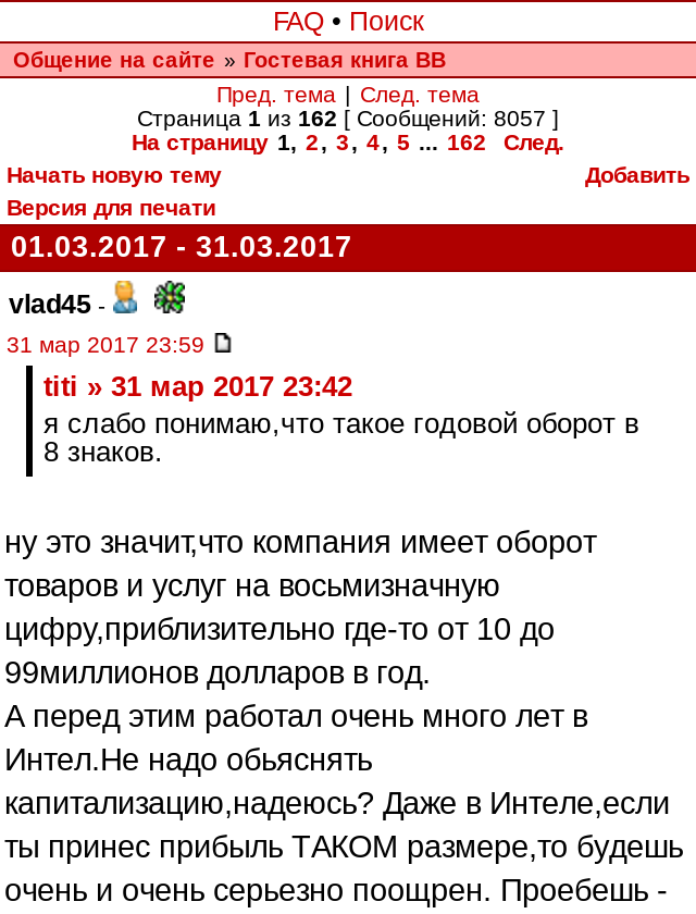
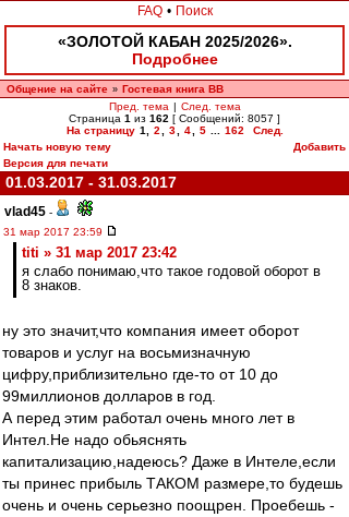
none -> [57,33,292,68] «ЗОЛОТОЙ КАБАН 2025/2026». | Подробнее

